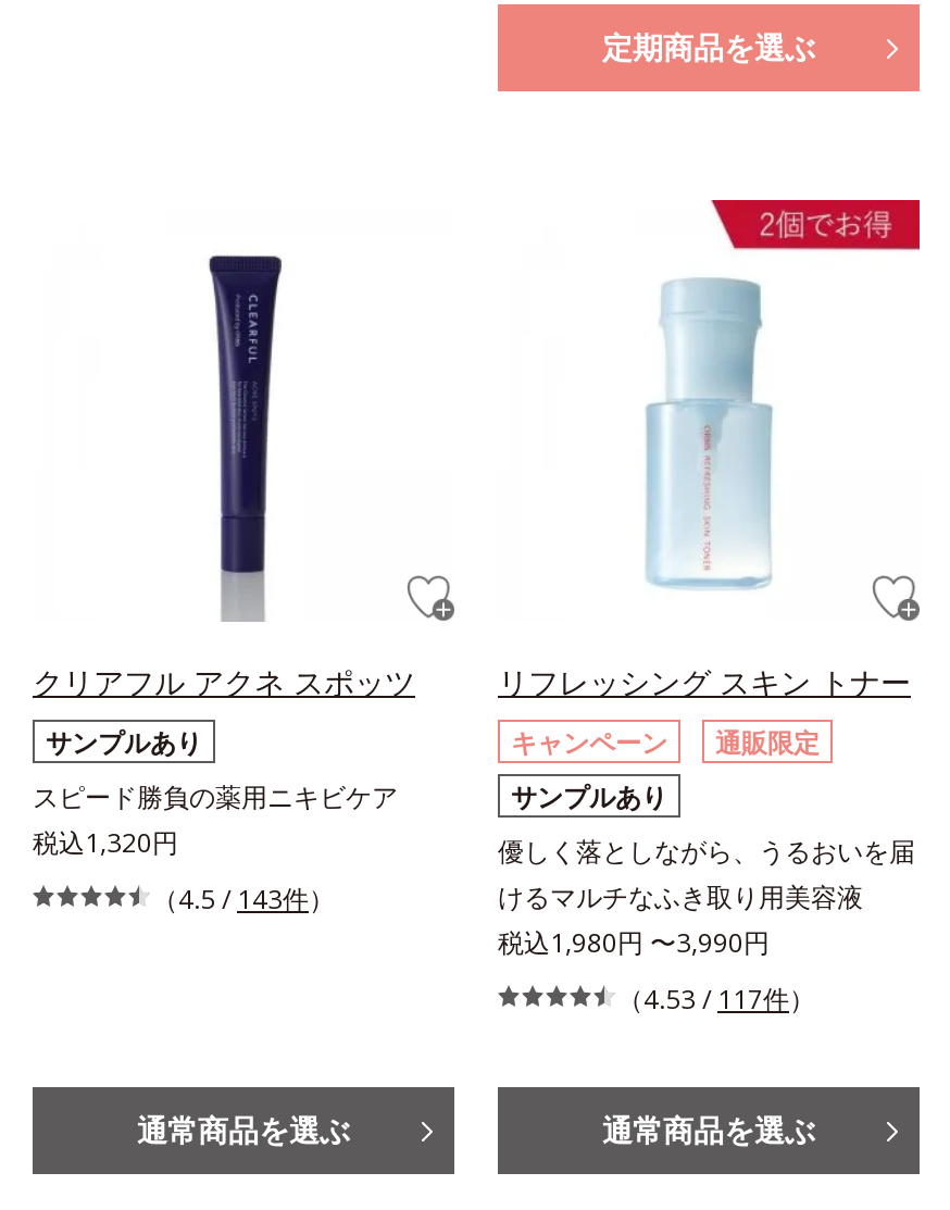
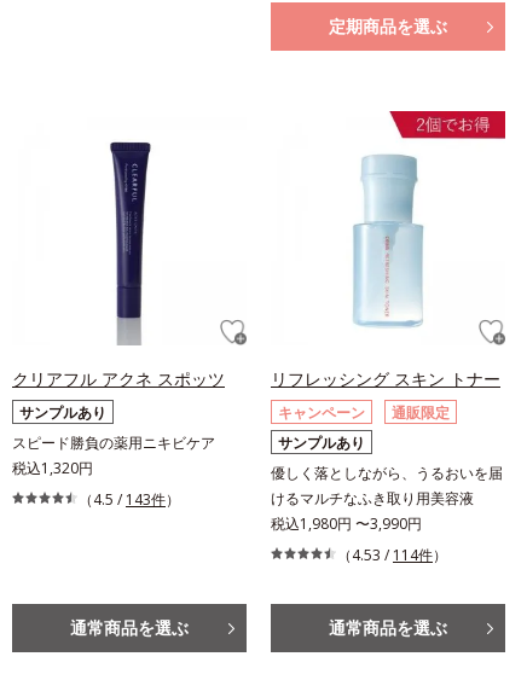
[617,981,815,1018] （4.53 / 117件） -> [337,545,447,565] （4.53 / 114件）

